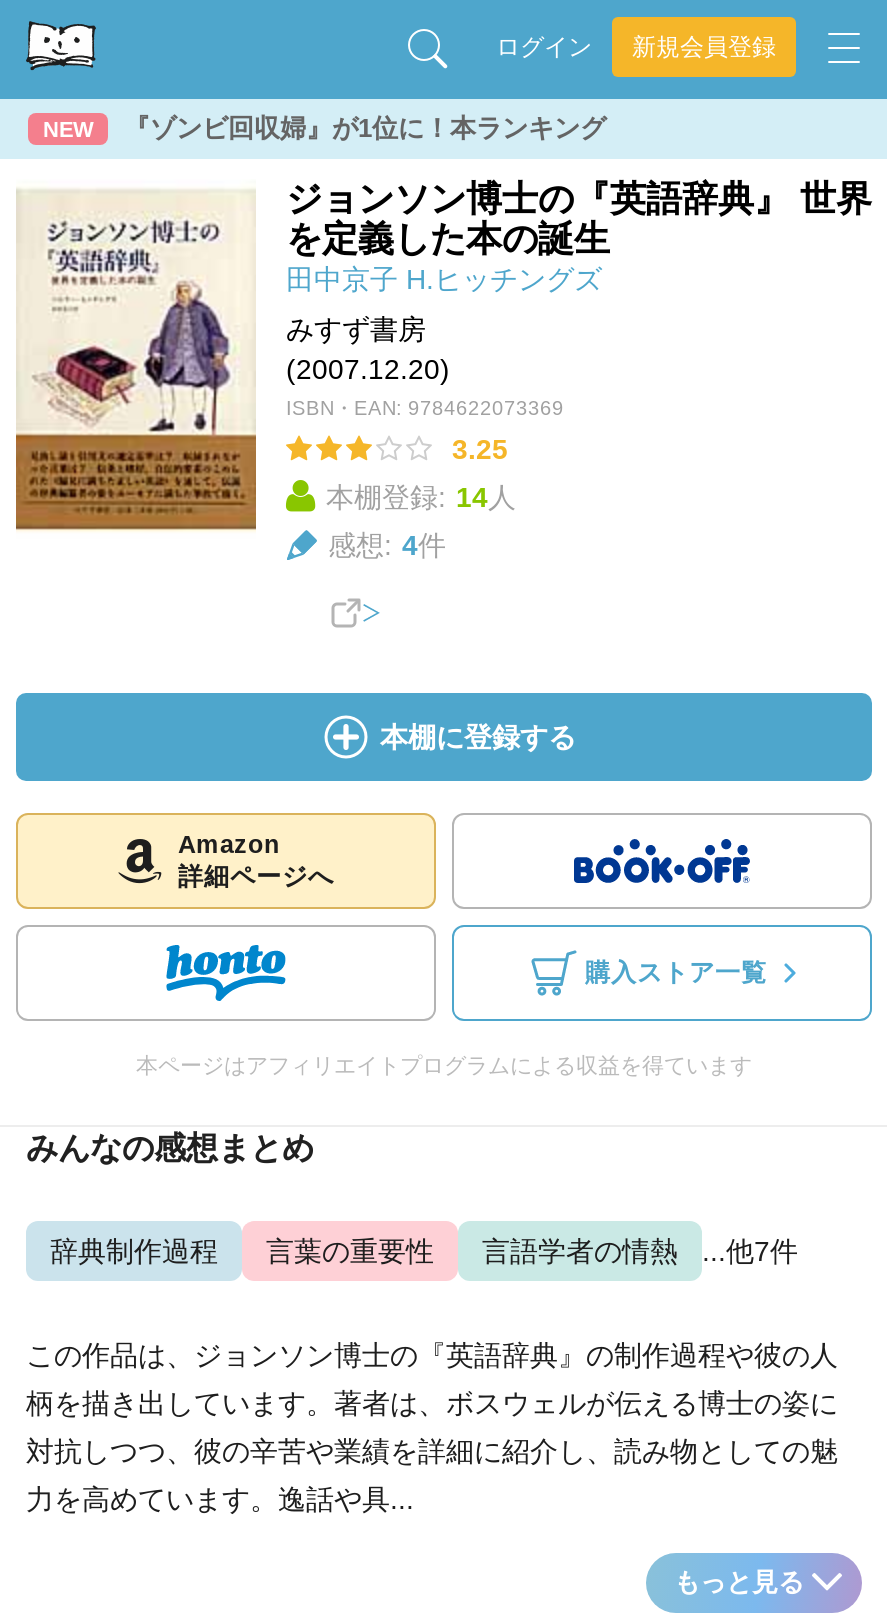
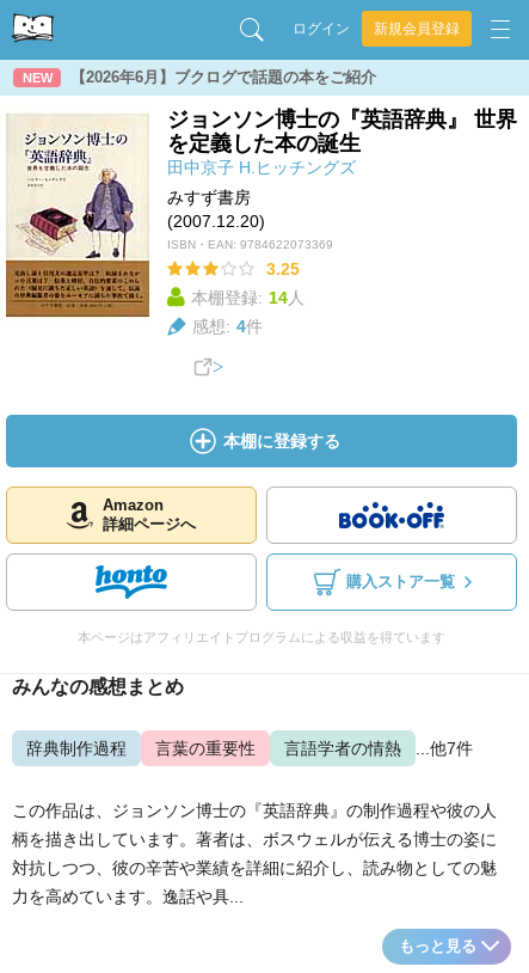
[124,113,606,143] 『ゾンビ回収婦』が1位に！本ランキング -> [70,68,376,86] 【2026年6月】ブクログで話題の本をご紹介

